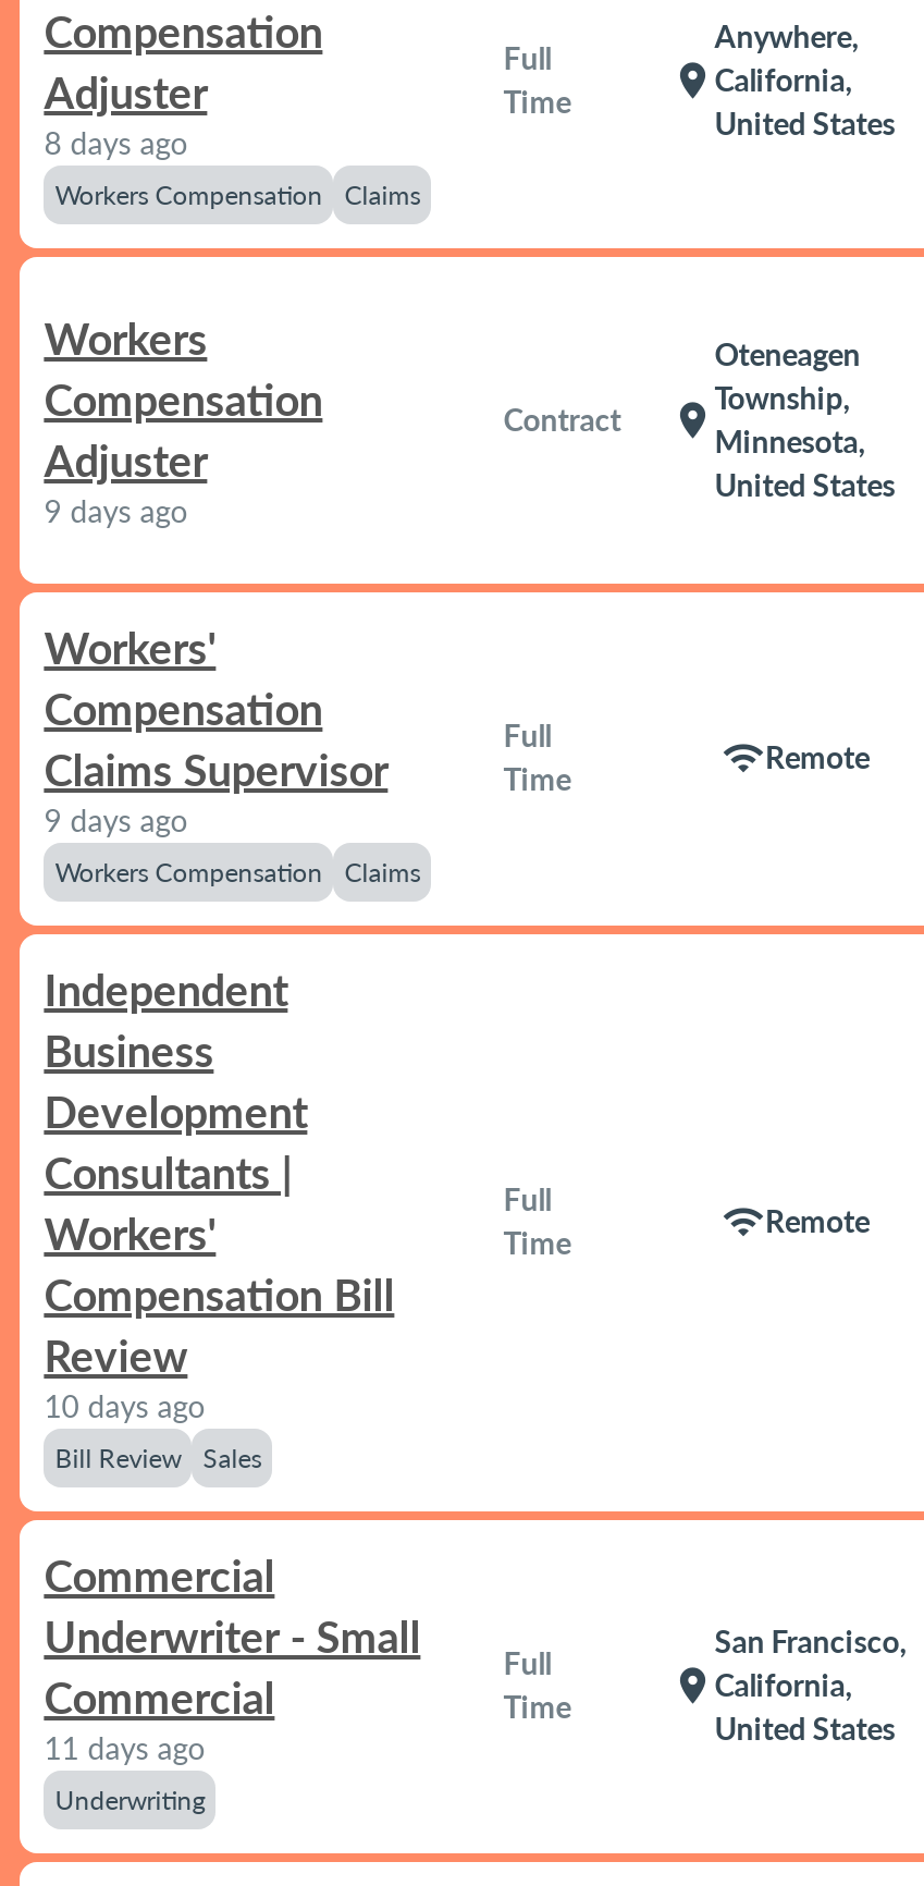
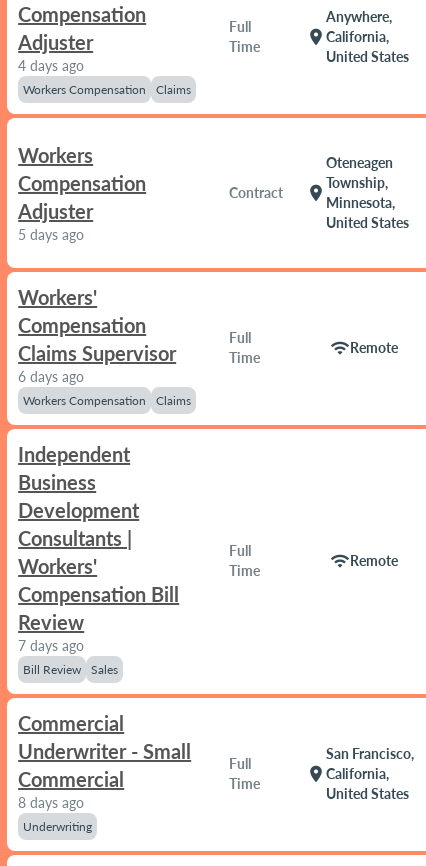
[44,124,188,161] 8 days ago -> [18,57,84,74] 4 days ago
[44,492,188,529] 9 days ago -> [18,226,84,243] 5 days ago
[44,801,188,838] 9 days ago -> [18,368,84,385] 6 days ago
[44,1387,205,1424] 10 days ago -> [18,637,84,654] 7 days ago
[44,1729,205,1766] 11 days ago -> [18,794,84,811] 8 days ago

